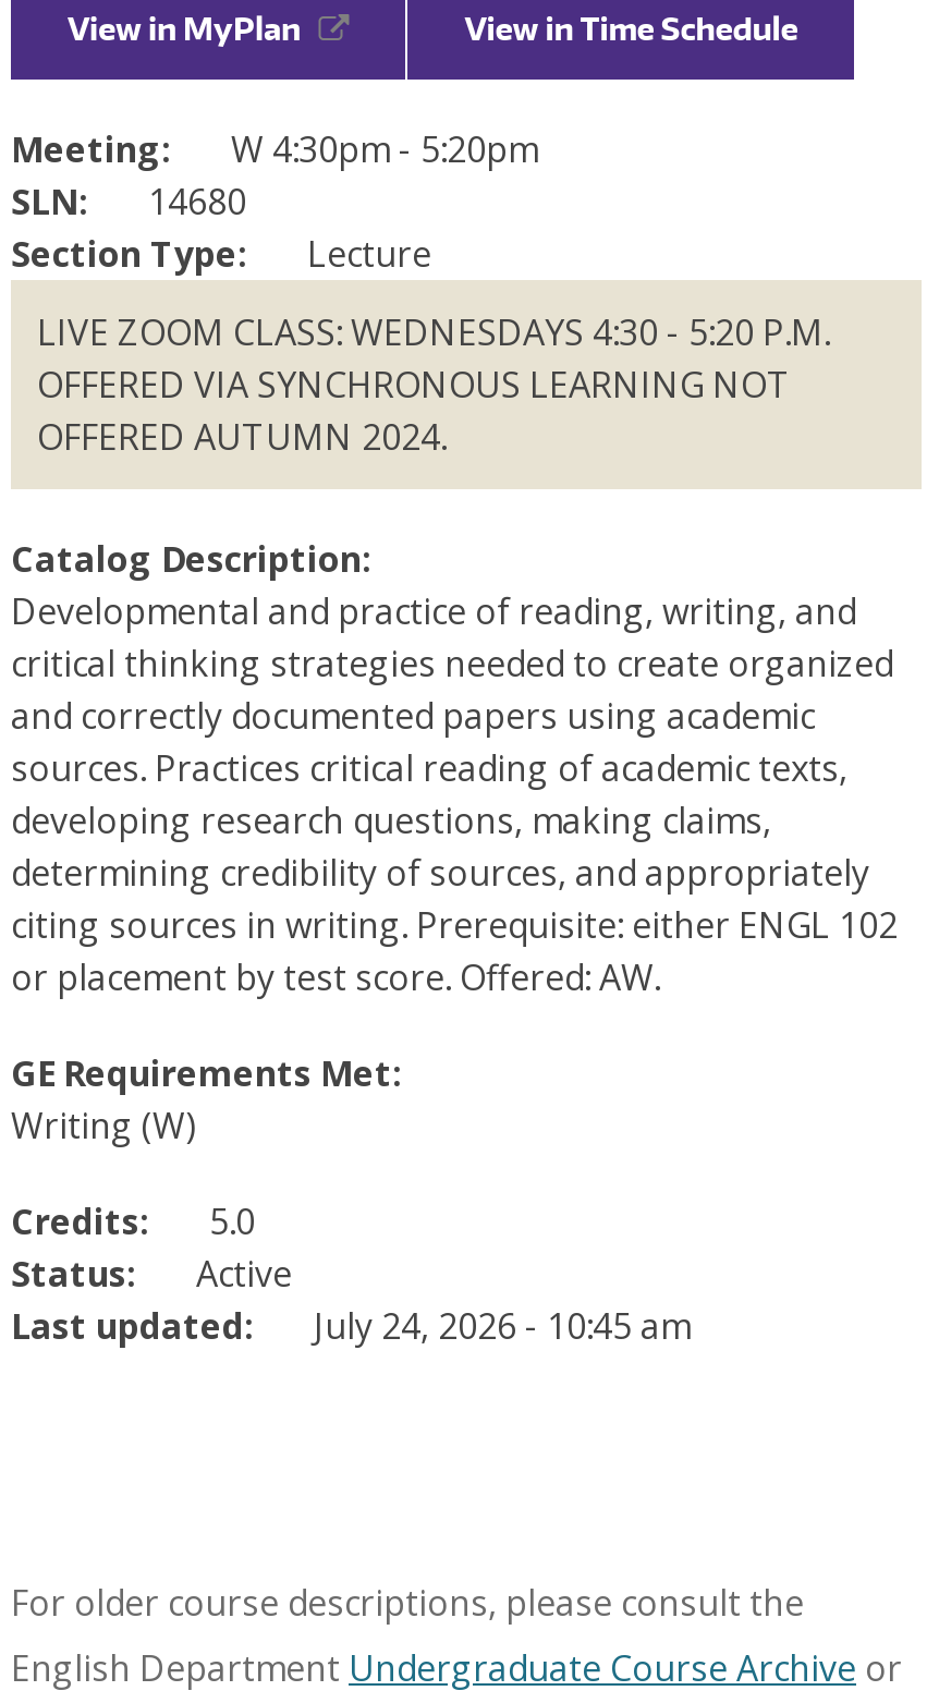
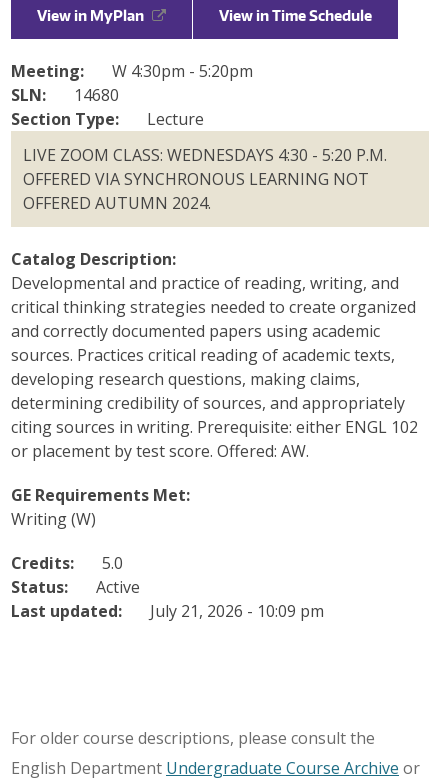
[11,1302,691,1350] Last updated: July 24, 2026 - 10:45 am -> [11,600,324,622] Last updated: July 21, 2026 - 10:09 pm

